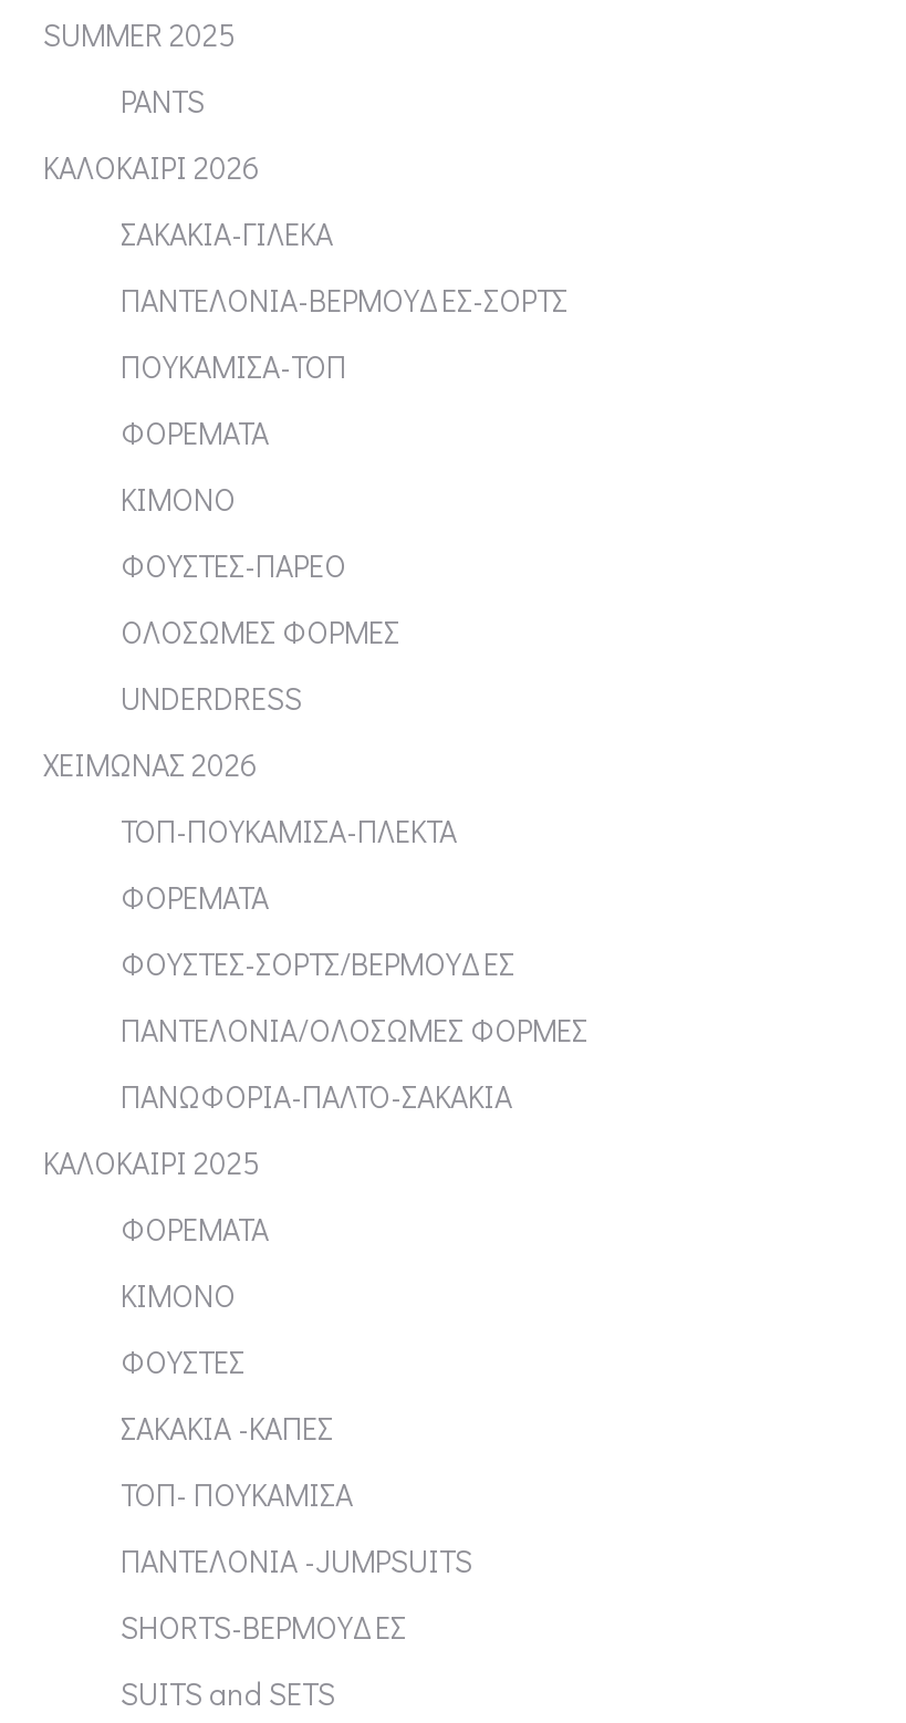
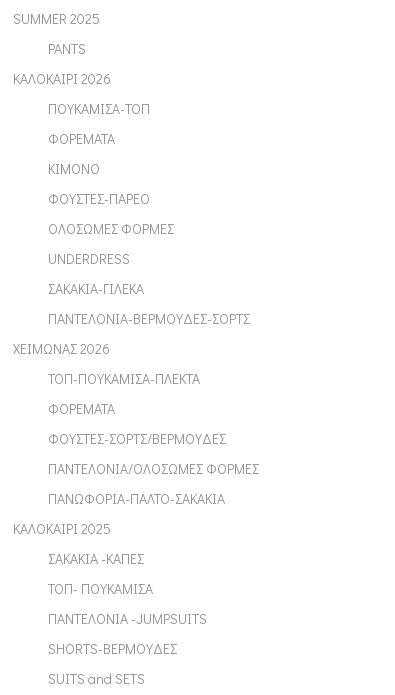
moved [121,212,567,320] -> [48,279,250,328]: ΣΑΚΑΚΙΑ-ΓΙΛΕΚΑ | ΠΑΝΤΕΛΟΝΙΑ-ΒΕΡΜΟΥΔΕΣ-ΣΟΡΤΣ
[121,1207,269,1382] ΦΟΡΕΜΑΤΑ | ΚΙΜΟΝΟ | ΦΟΥΣΤΕΣ -> none

